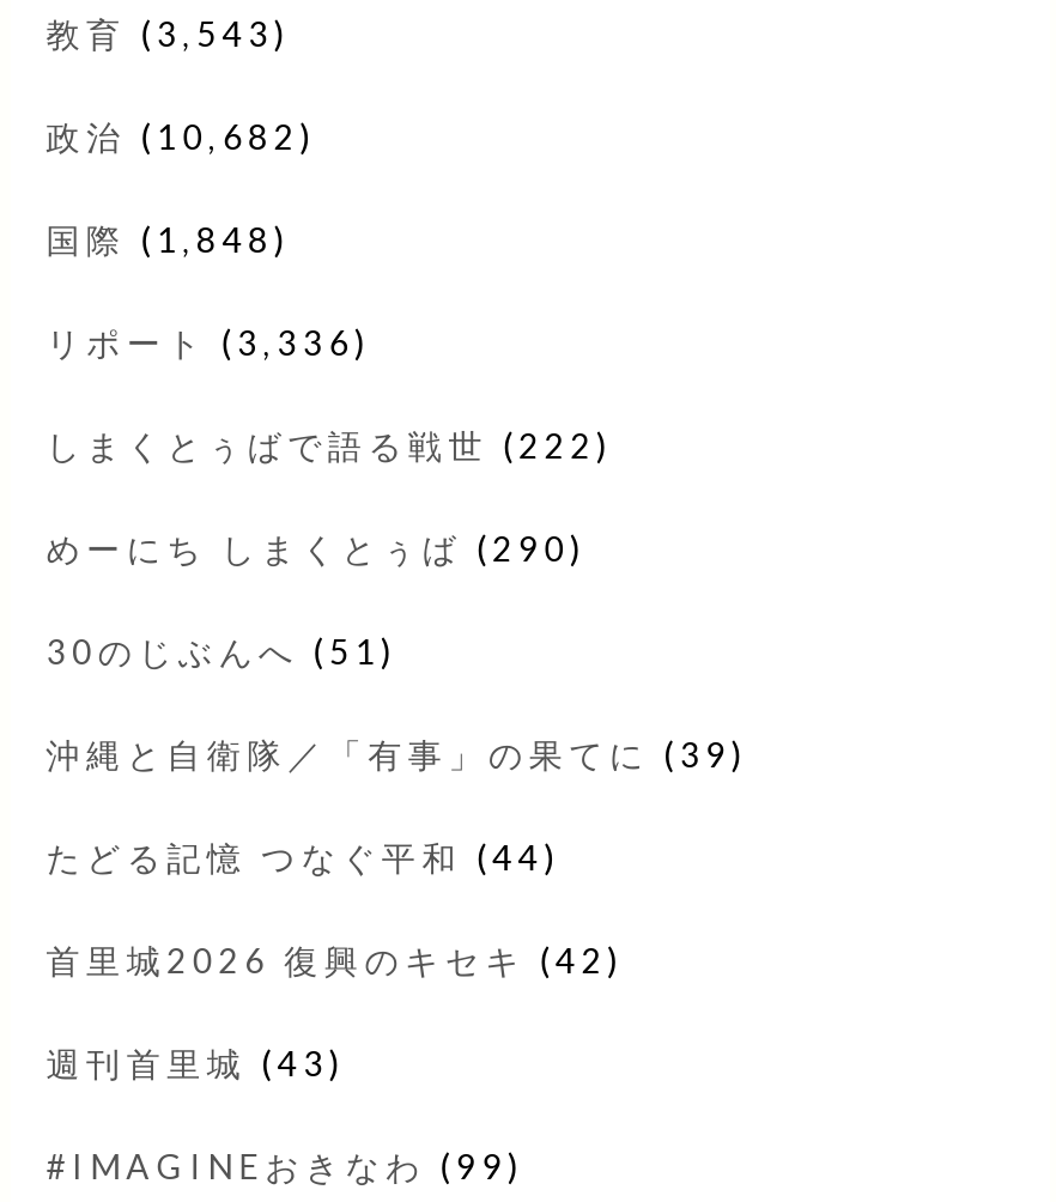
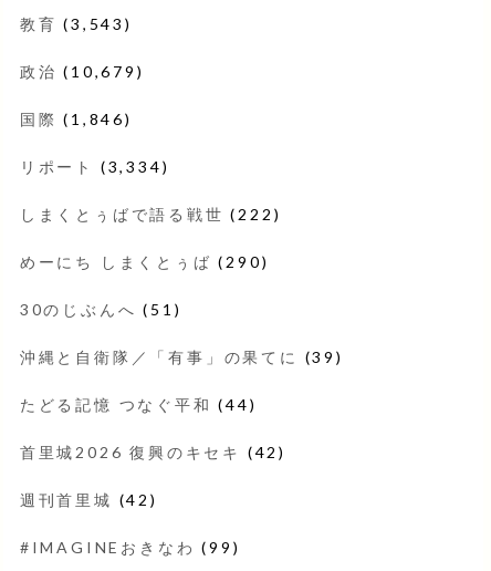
[46,116,316,157] 政治(10,682) -> [20,62,144,81] 政治(10,679)
[46,219,290,260] 国際(1,848) -> [20,109,132,128] 国際(1,846)
[46,322,371,363] リポート(3,336) -> [20,157,170,176] リポート(3,334)
[46,1043,345,1083] 週刊首里城(43) -> [20,490,158,509] 週刊首里城(42)

